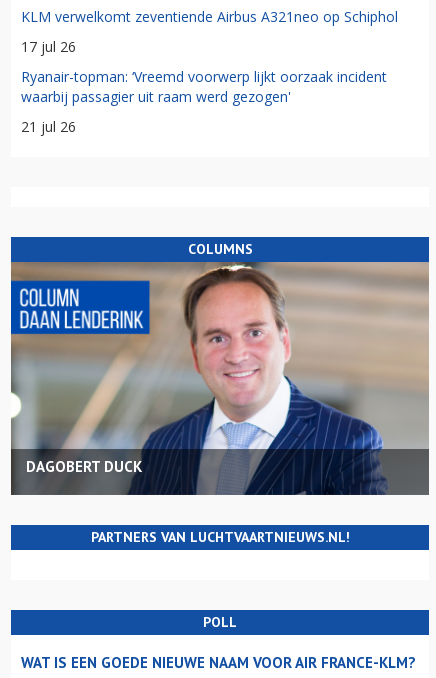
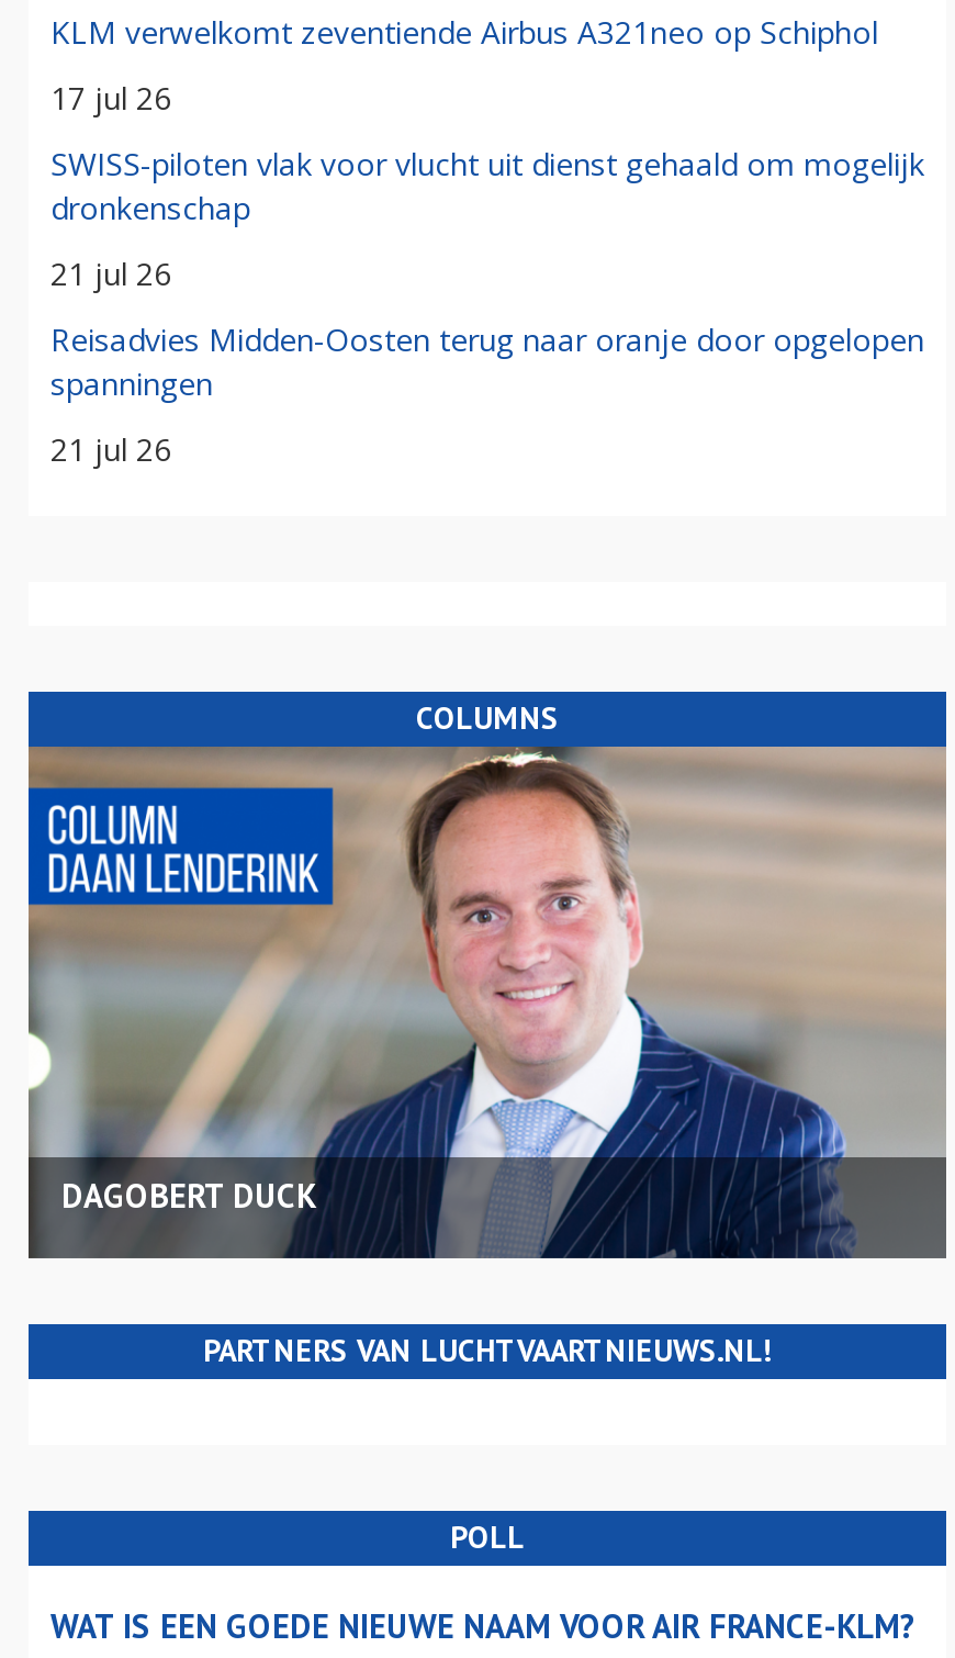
[21,67,387,106] Ryanair-topman: ‘Vreemd voorwerp lijkt oorzaak incident | waarbij passagier uit raam werd gezogen' -> [50,143,924,404] SWISS-piloten vlak voor vlucht uit dienst gehaald om mogelijk | dronkenschap | 21 jul 26 | Reisadvies Midden-Oosten terug naar oranje door opgelopen | spanningen

